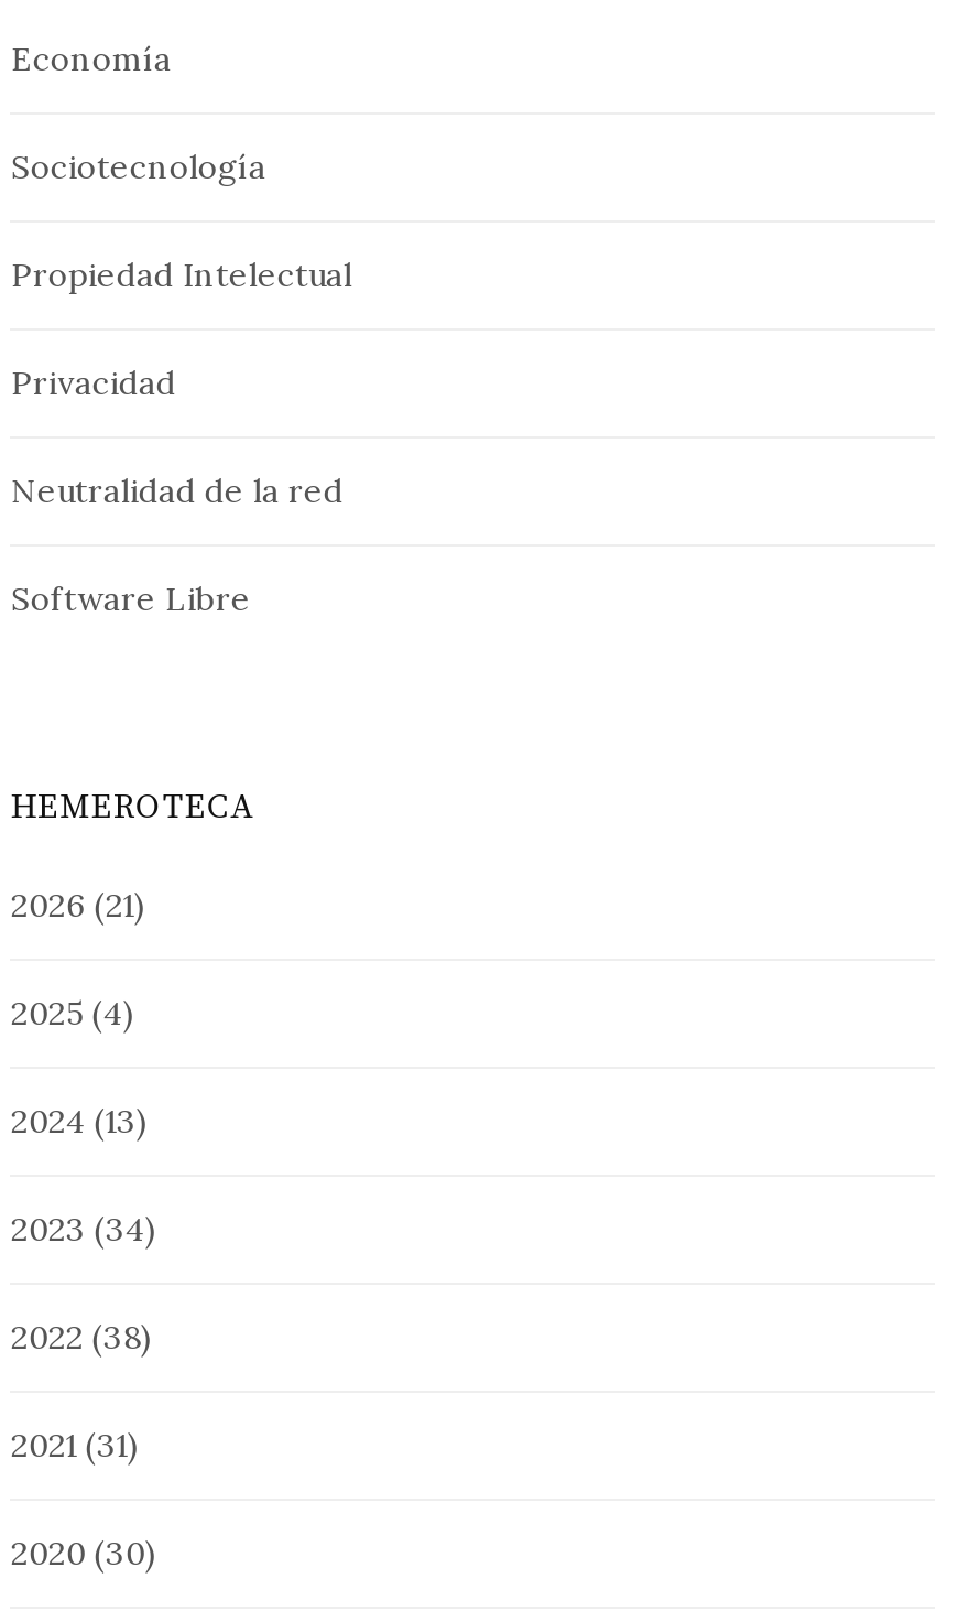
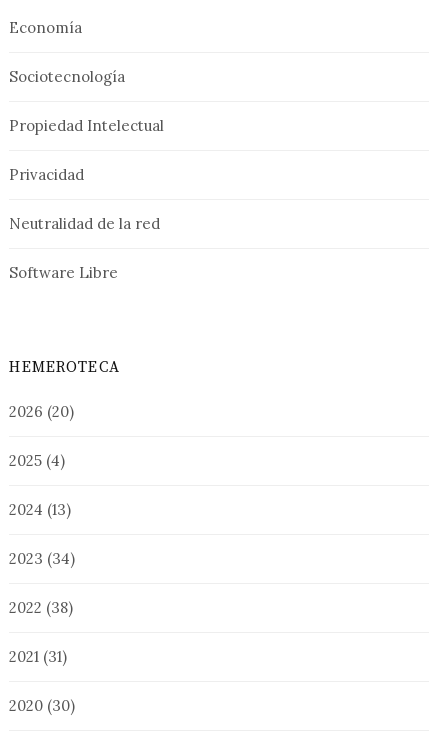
[11,883,145,925] 2026 (21) -> [9,402,74,421] 2026 (20)

